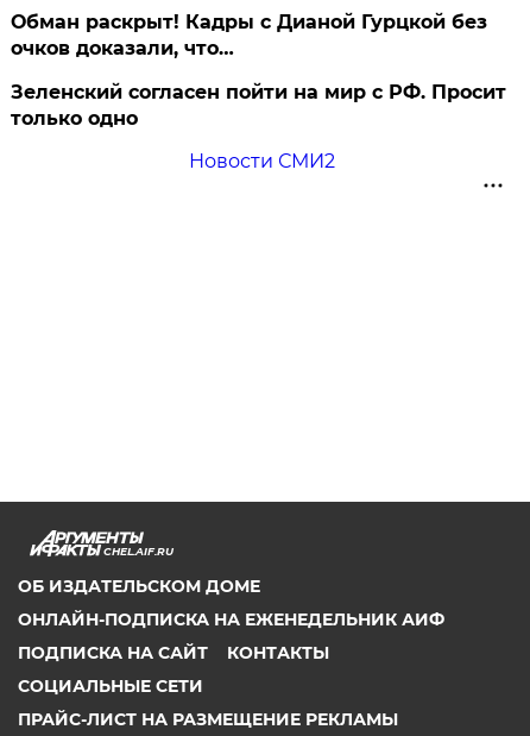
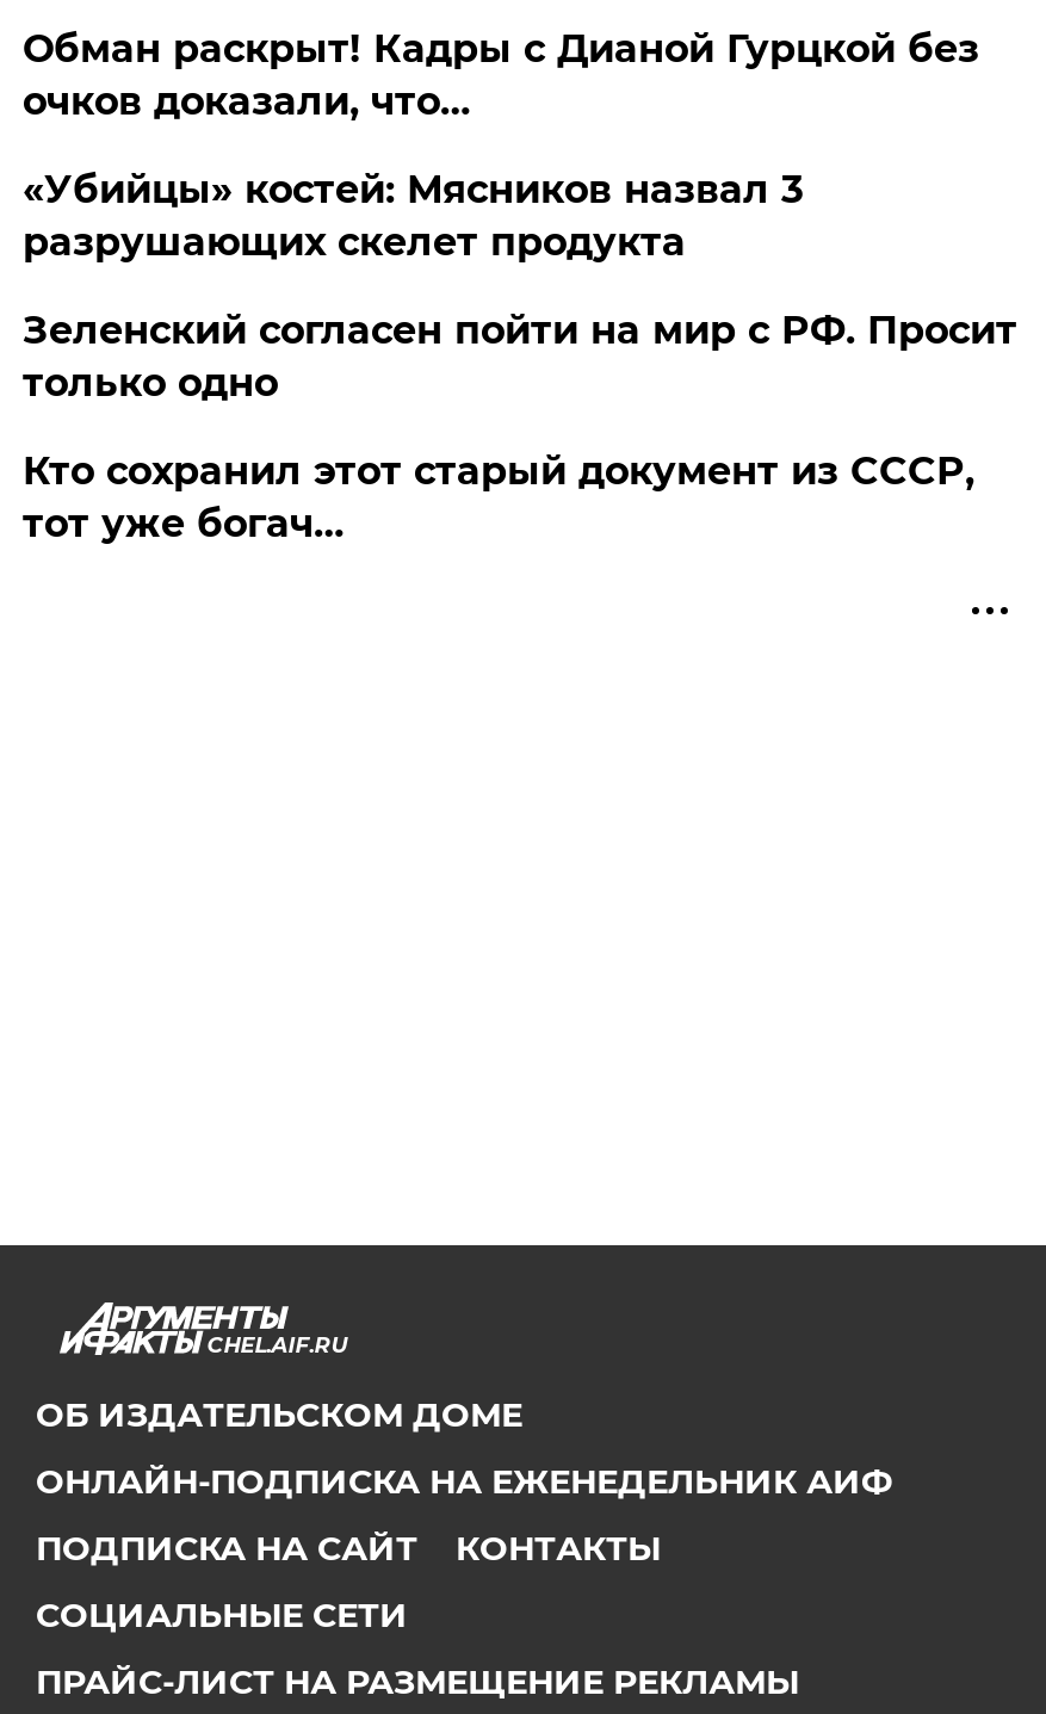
none -> [22,167,802,264] «Убийцы» костей: Мясников назвал 3 | разрушающих скелет продукта
[189,150,335,173] Новости СМИ2 -> [22,448,974,546] Кто сохранил этот старый документ из СССР, | тот уже богач…

